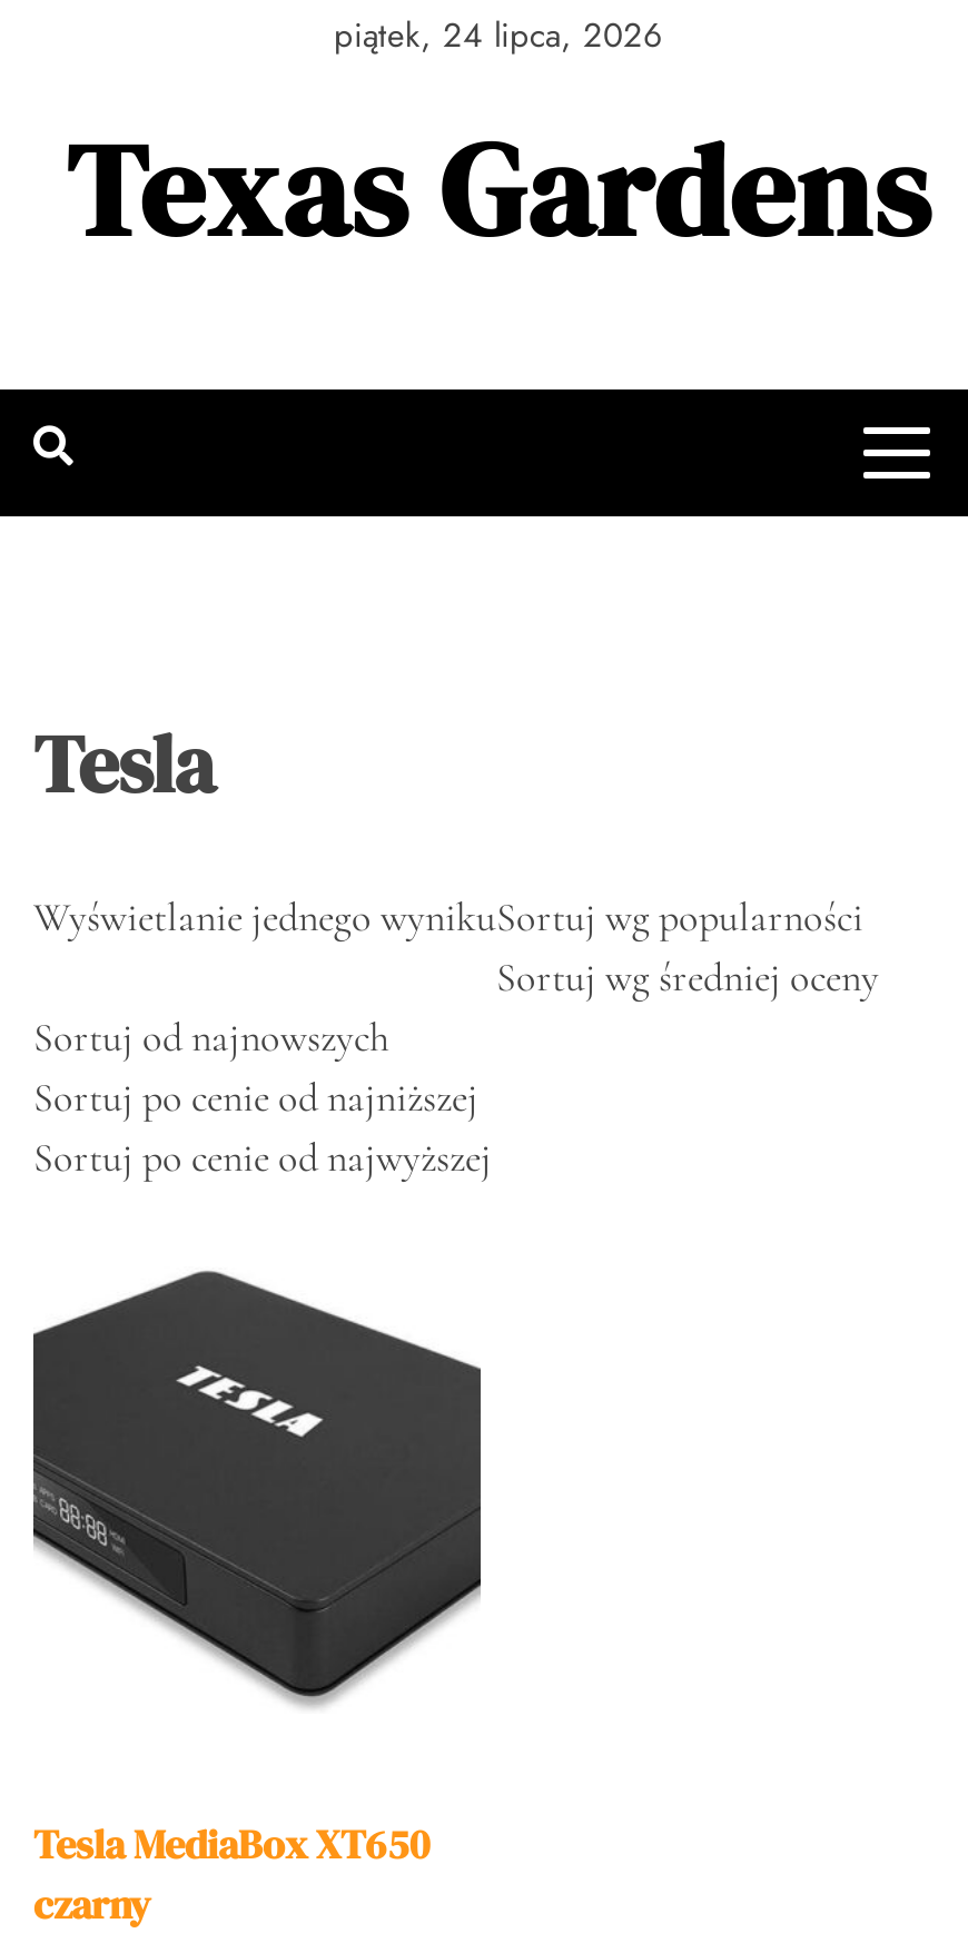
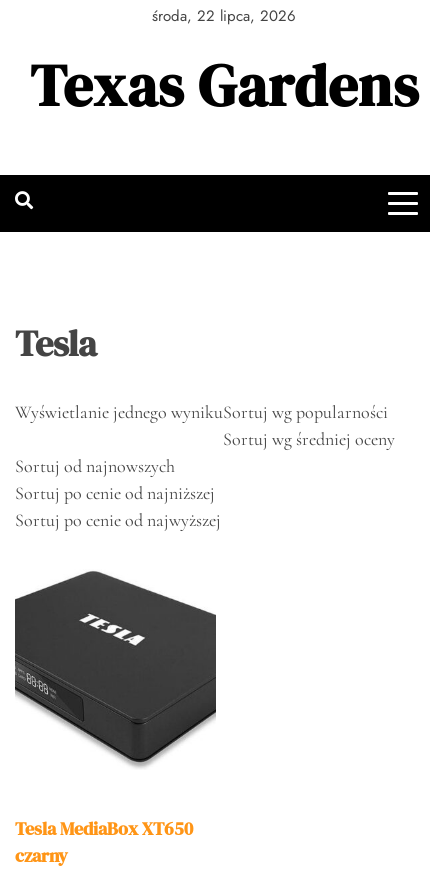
[334,11,663,60] piątek, 24 lipca, 2026 -> [152,5,296,27] środa, 22 lipca, 2026

